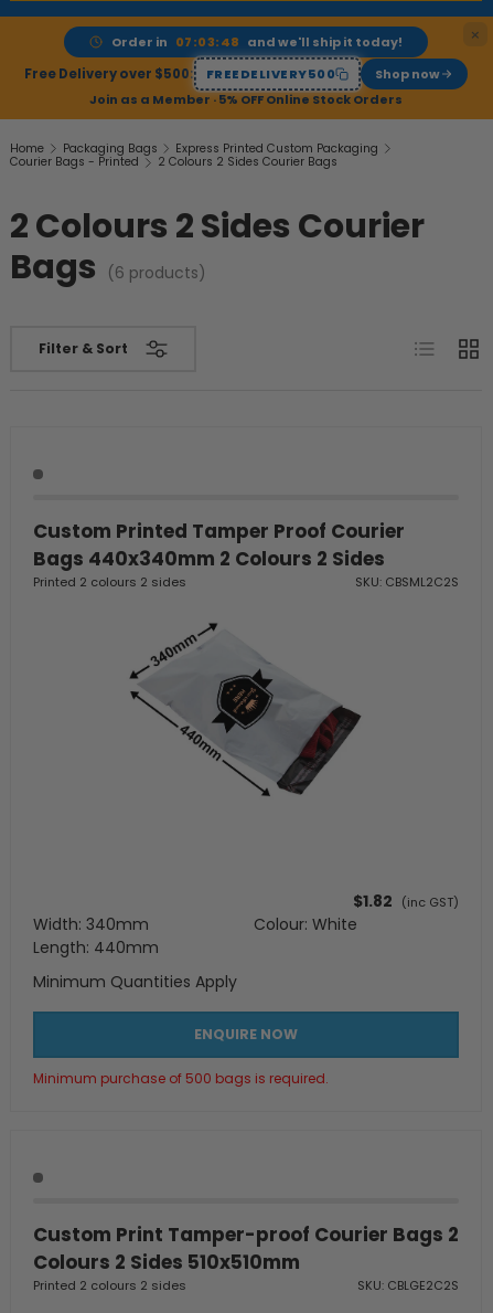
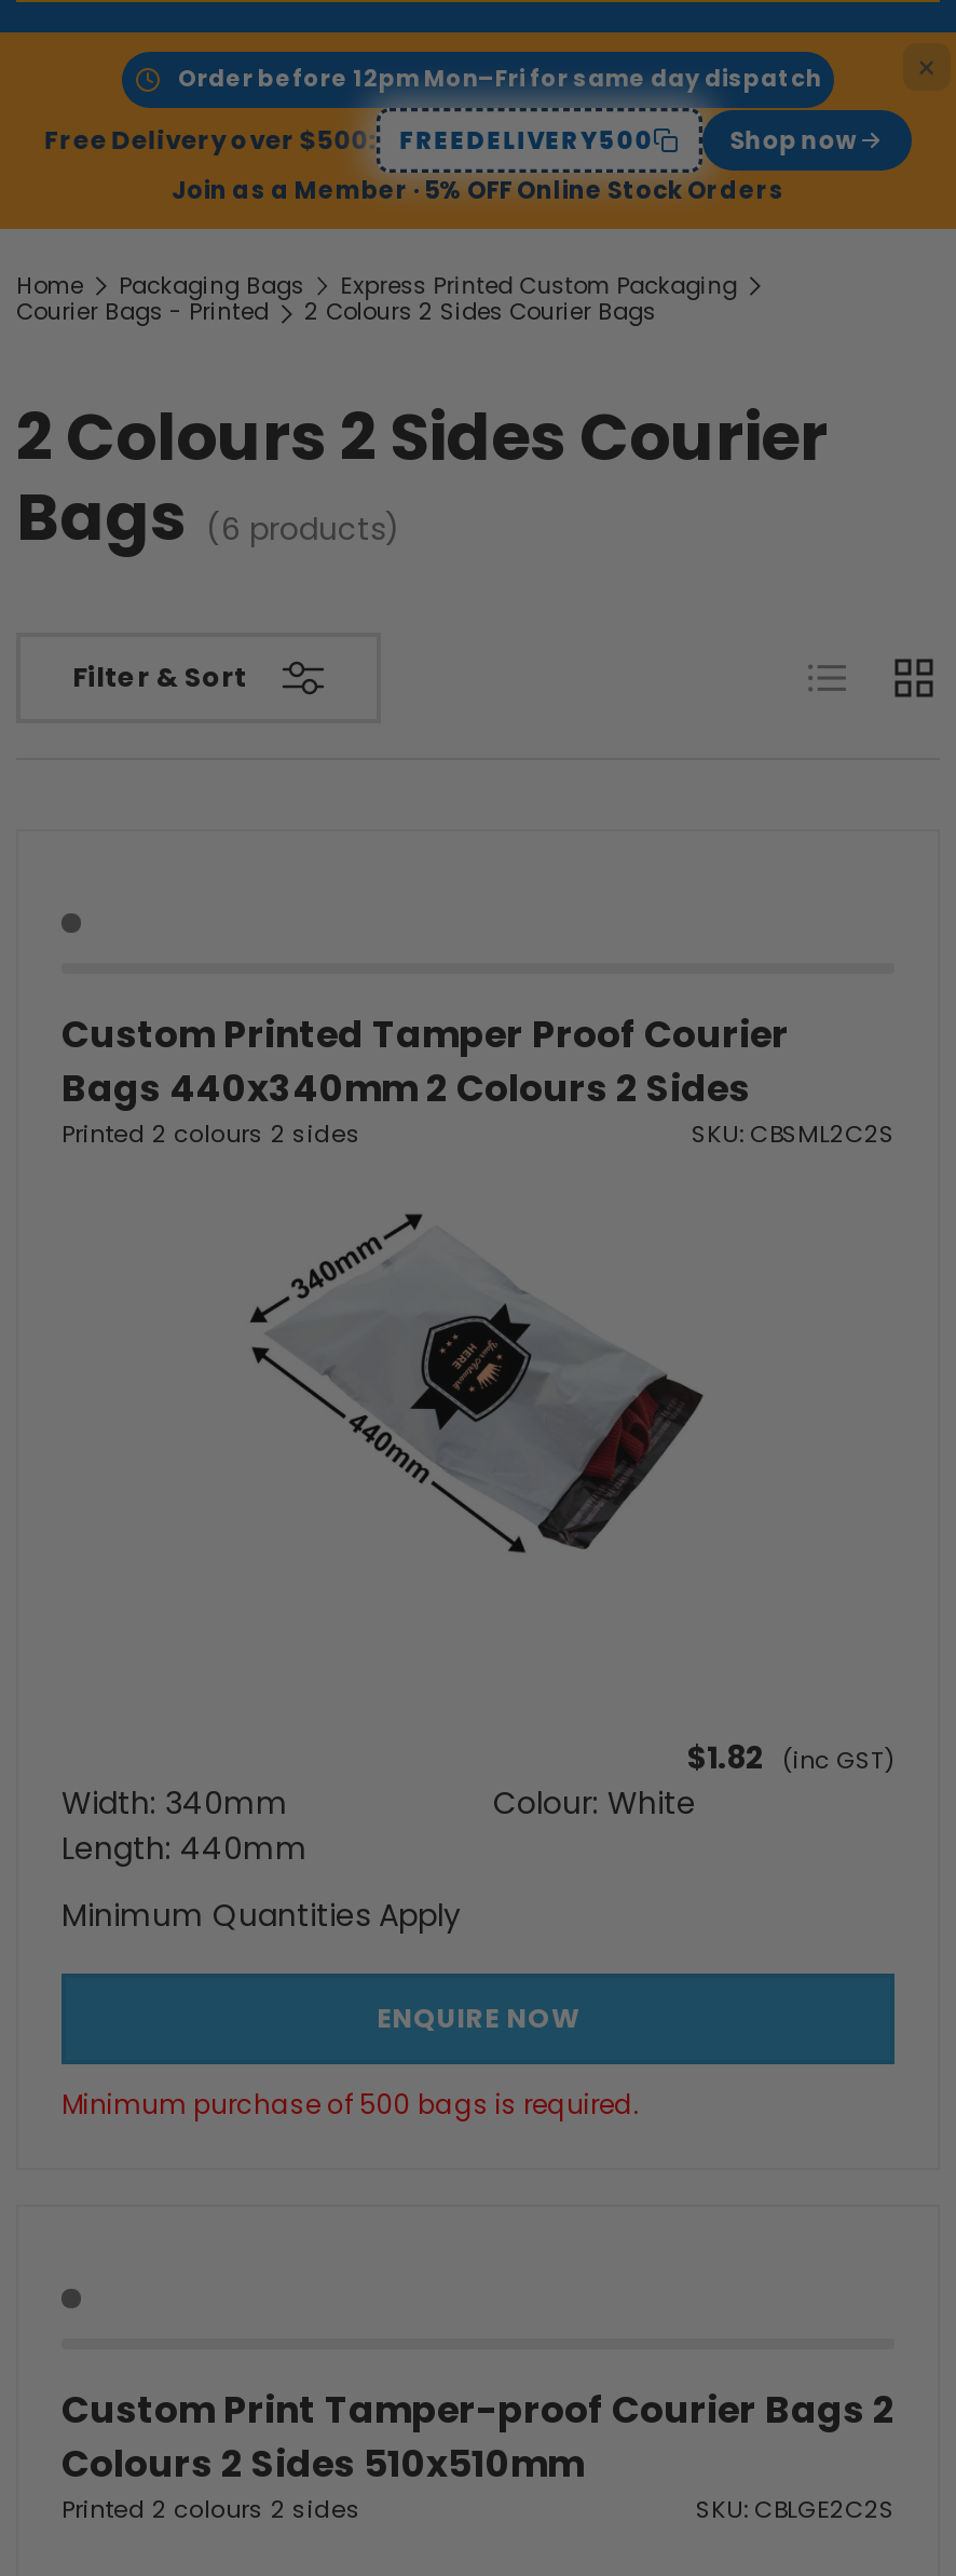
[111,33,403,51] Order in 07:03:48 and we'll ship it today! -> [178,63,821,96] Order before 12pm Mon–Fri for same day dispatch

